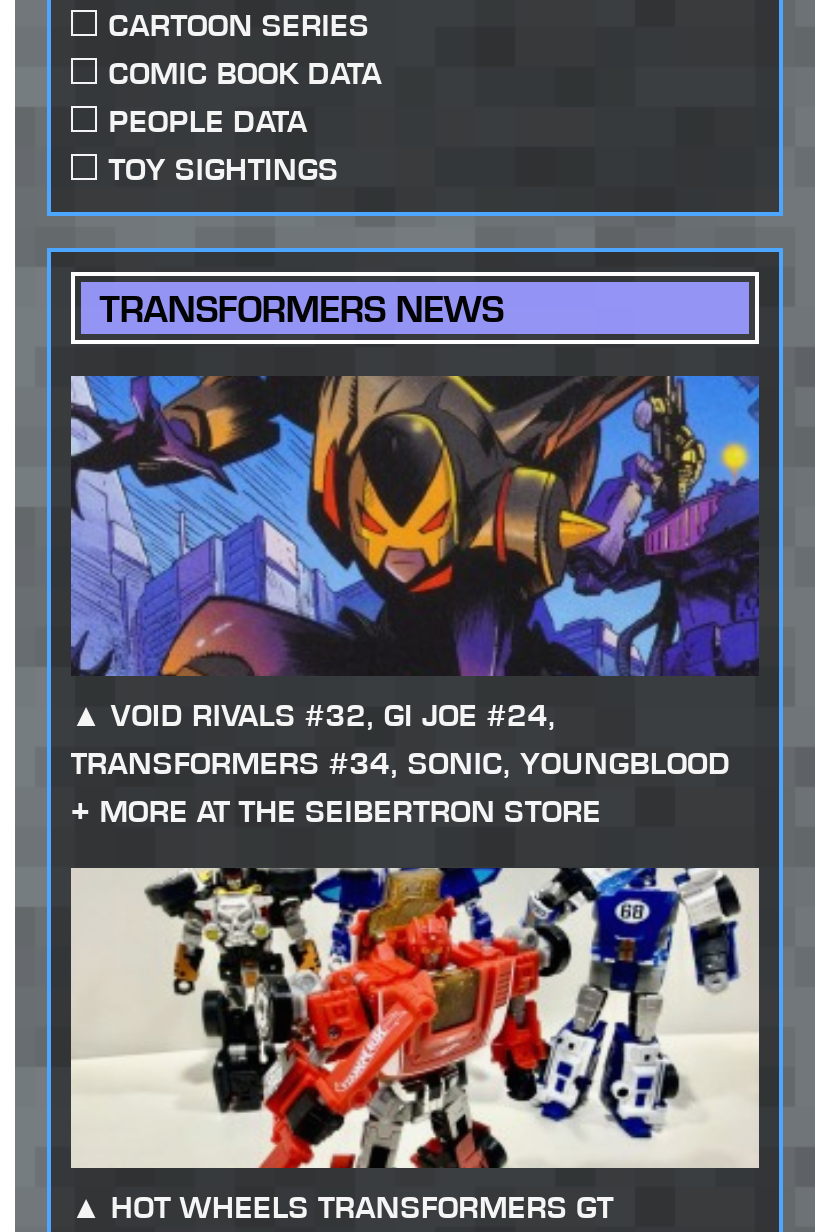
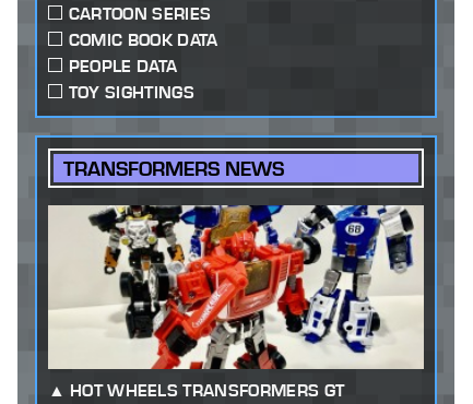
[69,374,761,831] [image] | VOID RIVALS #32, GI JOE #24, | TRANSFORMERS #34, SONIC, YOUNGBLOOD | + MORE AT THE SEIBERTRON STORE -> none

